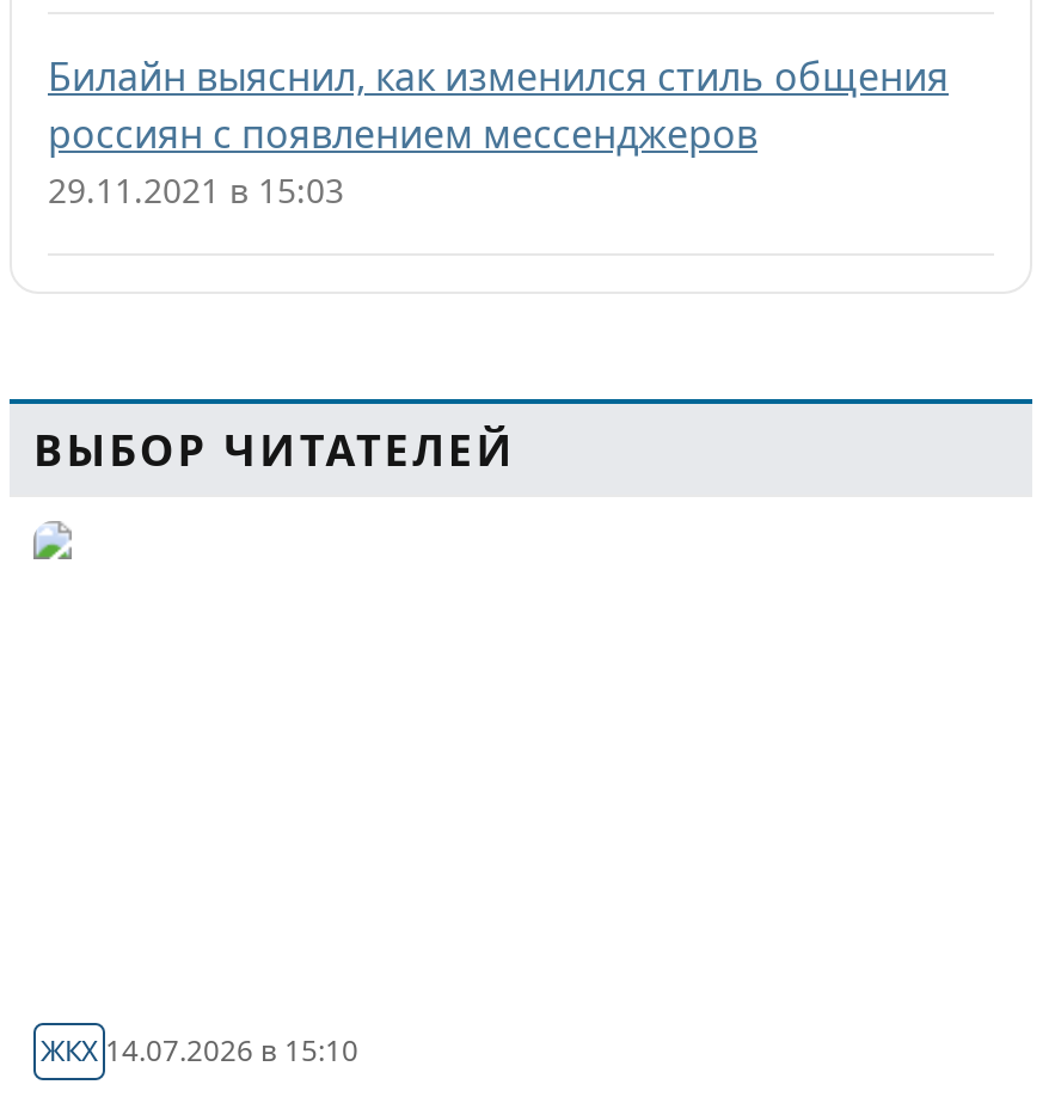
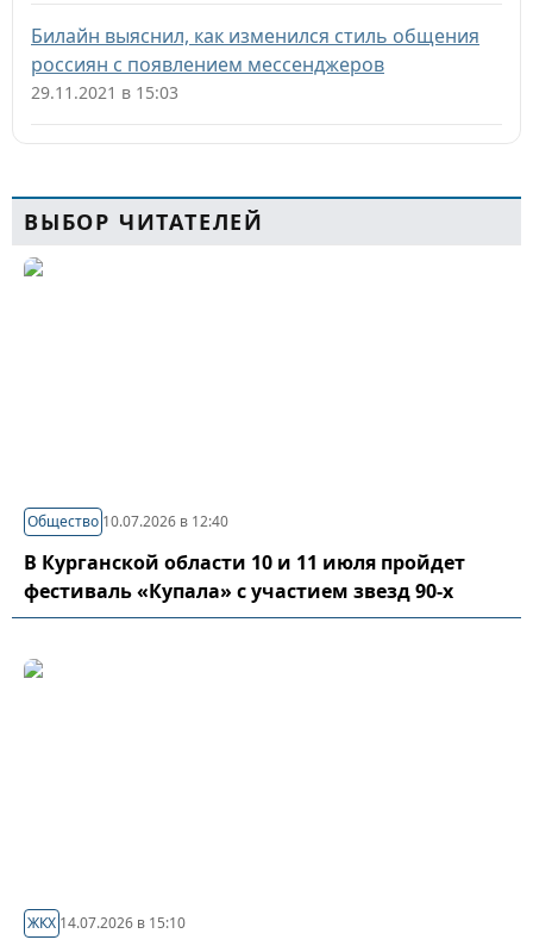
none -> [24,511,465,604] Общество 10.07.2026 в 12:40 | В Курганской области 10 и 11 июля пройдет | фестиваль «Купала» с участием звезд 90-х

